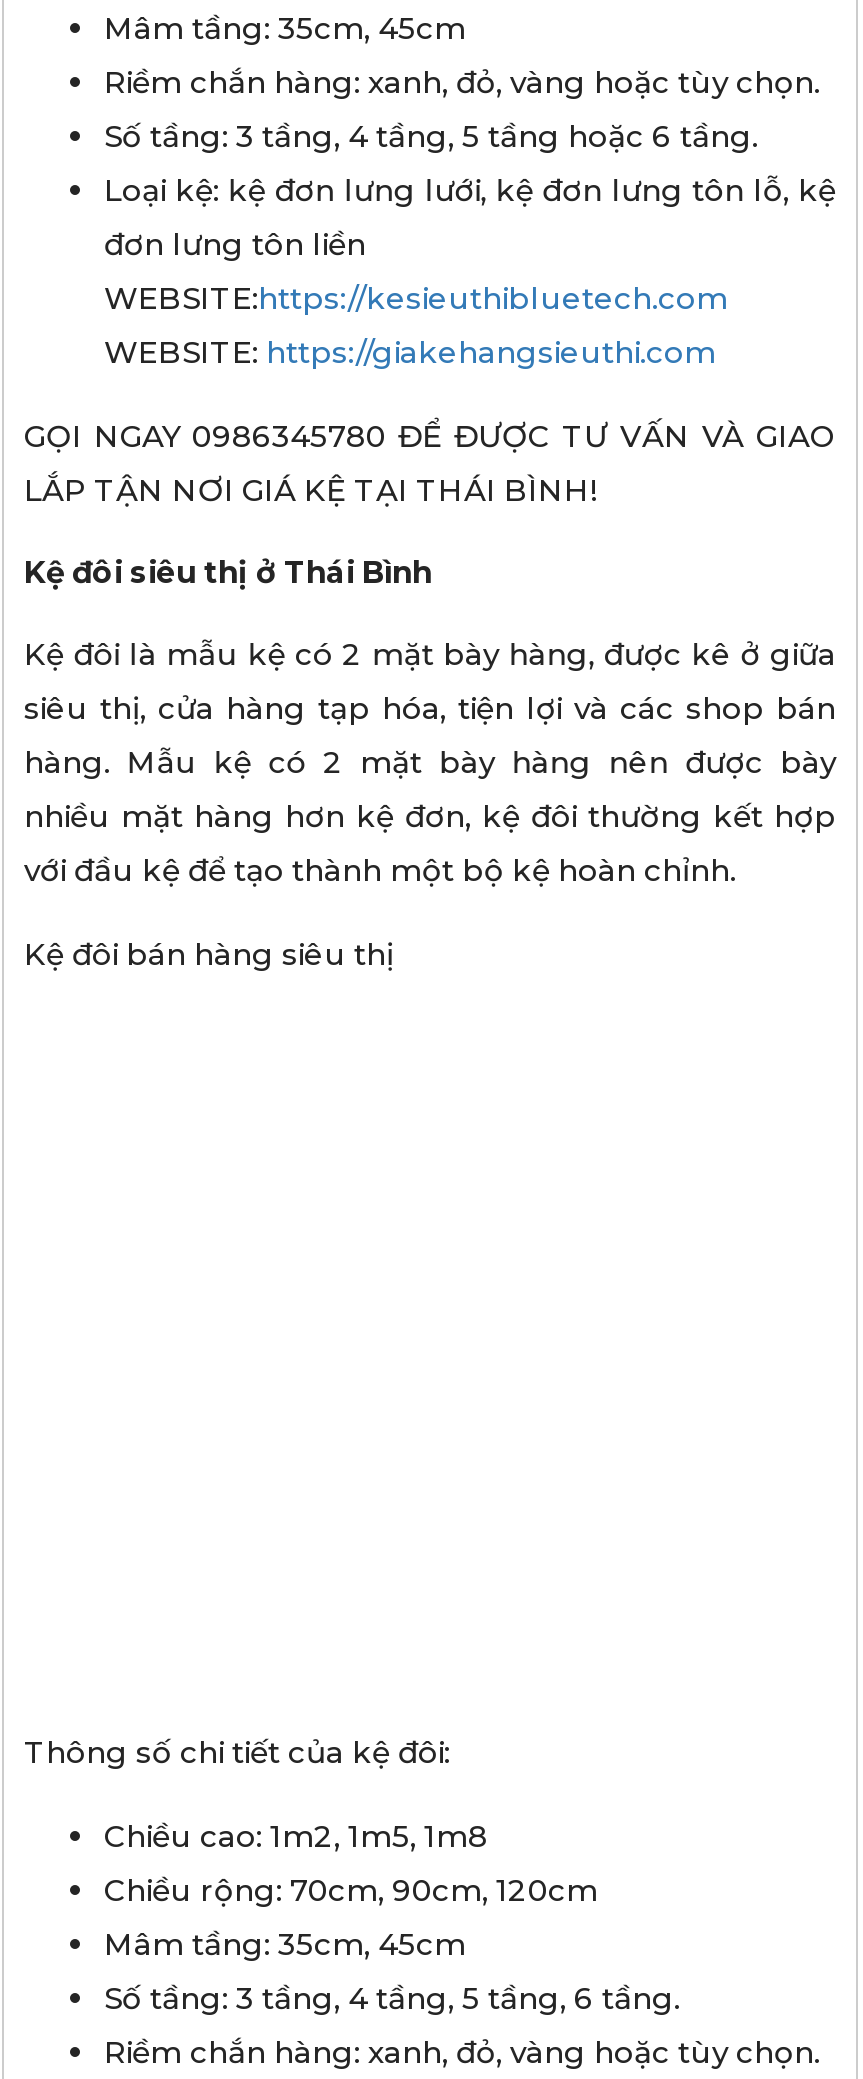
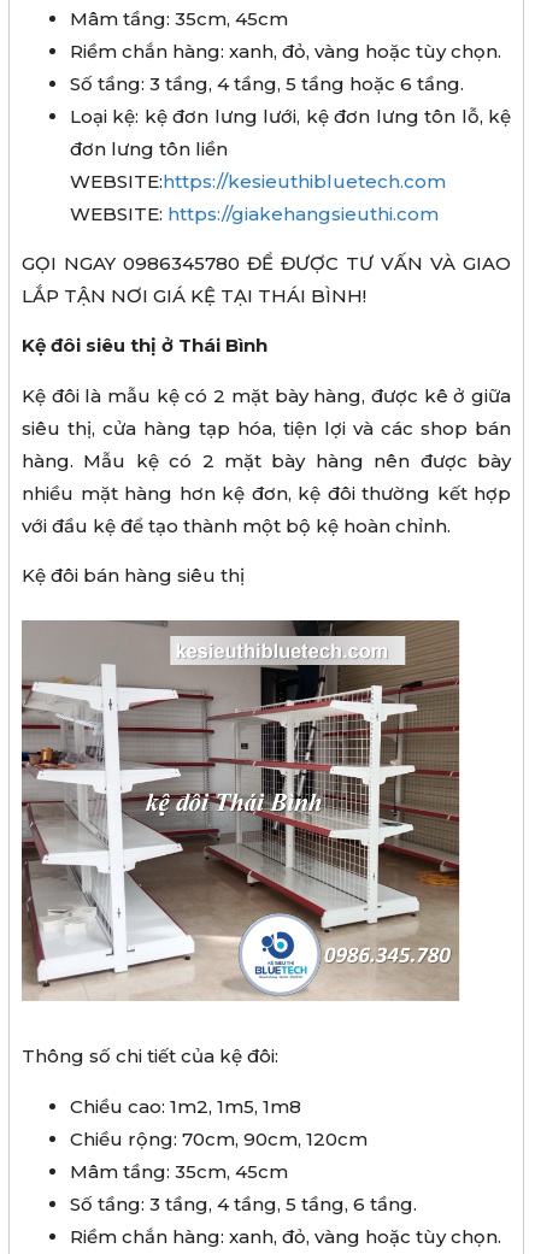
none -> [20,619,460,1002] [image]

